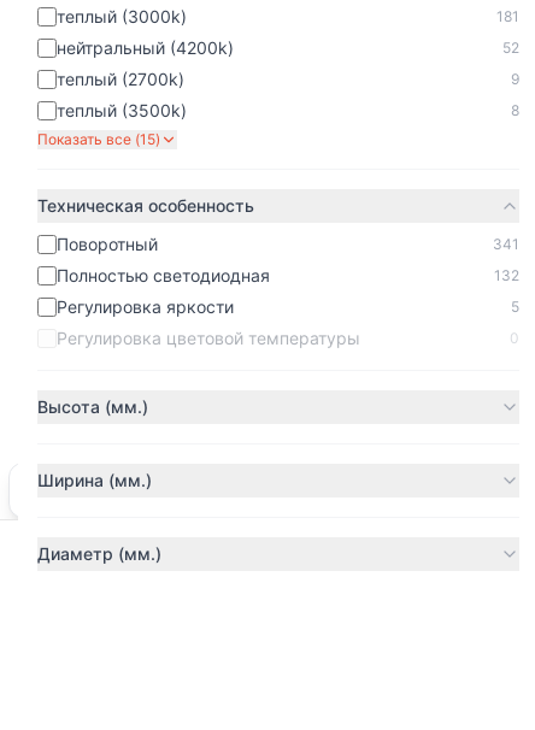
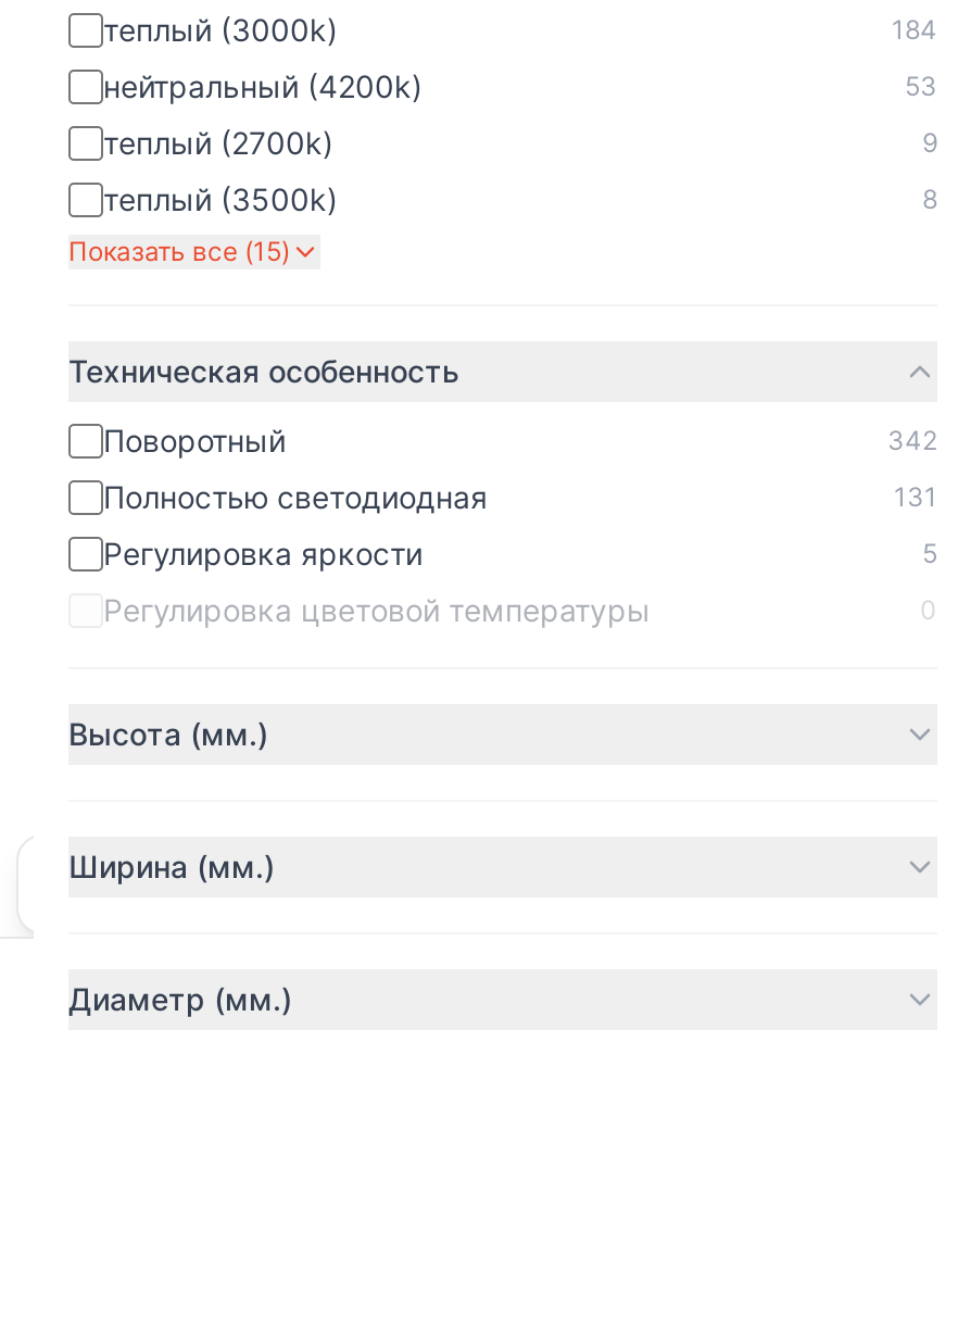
[496,7,519,25] 181 -> [892,13,937,46] 184
[502,39,519,57] 52 -> [905,70,937,102] 53
[493,235,519,253] 341 -> [887,424,937,456] 342
[494,266,519,284] 132 -> [894,480,937,513] 131

